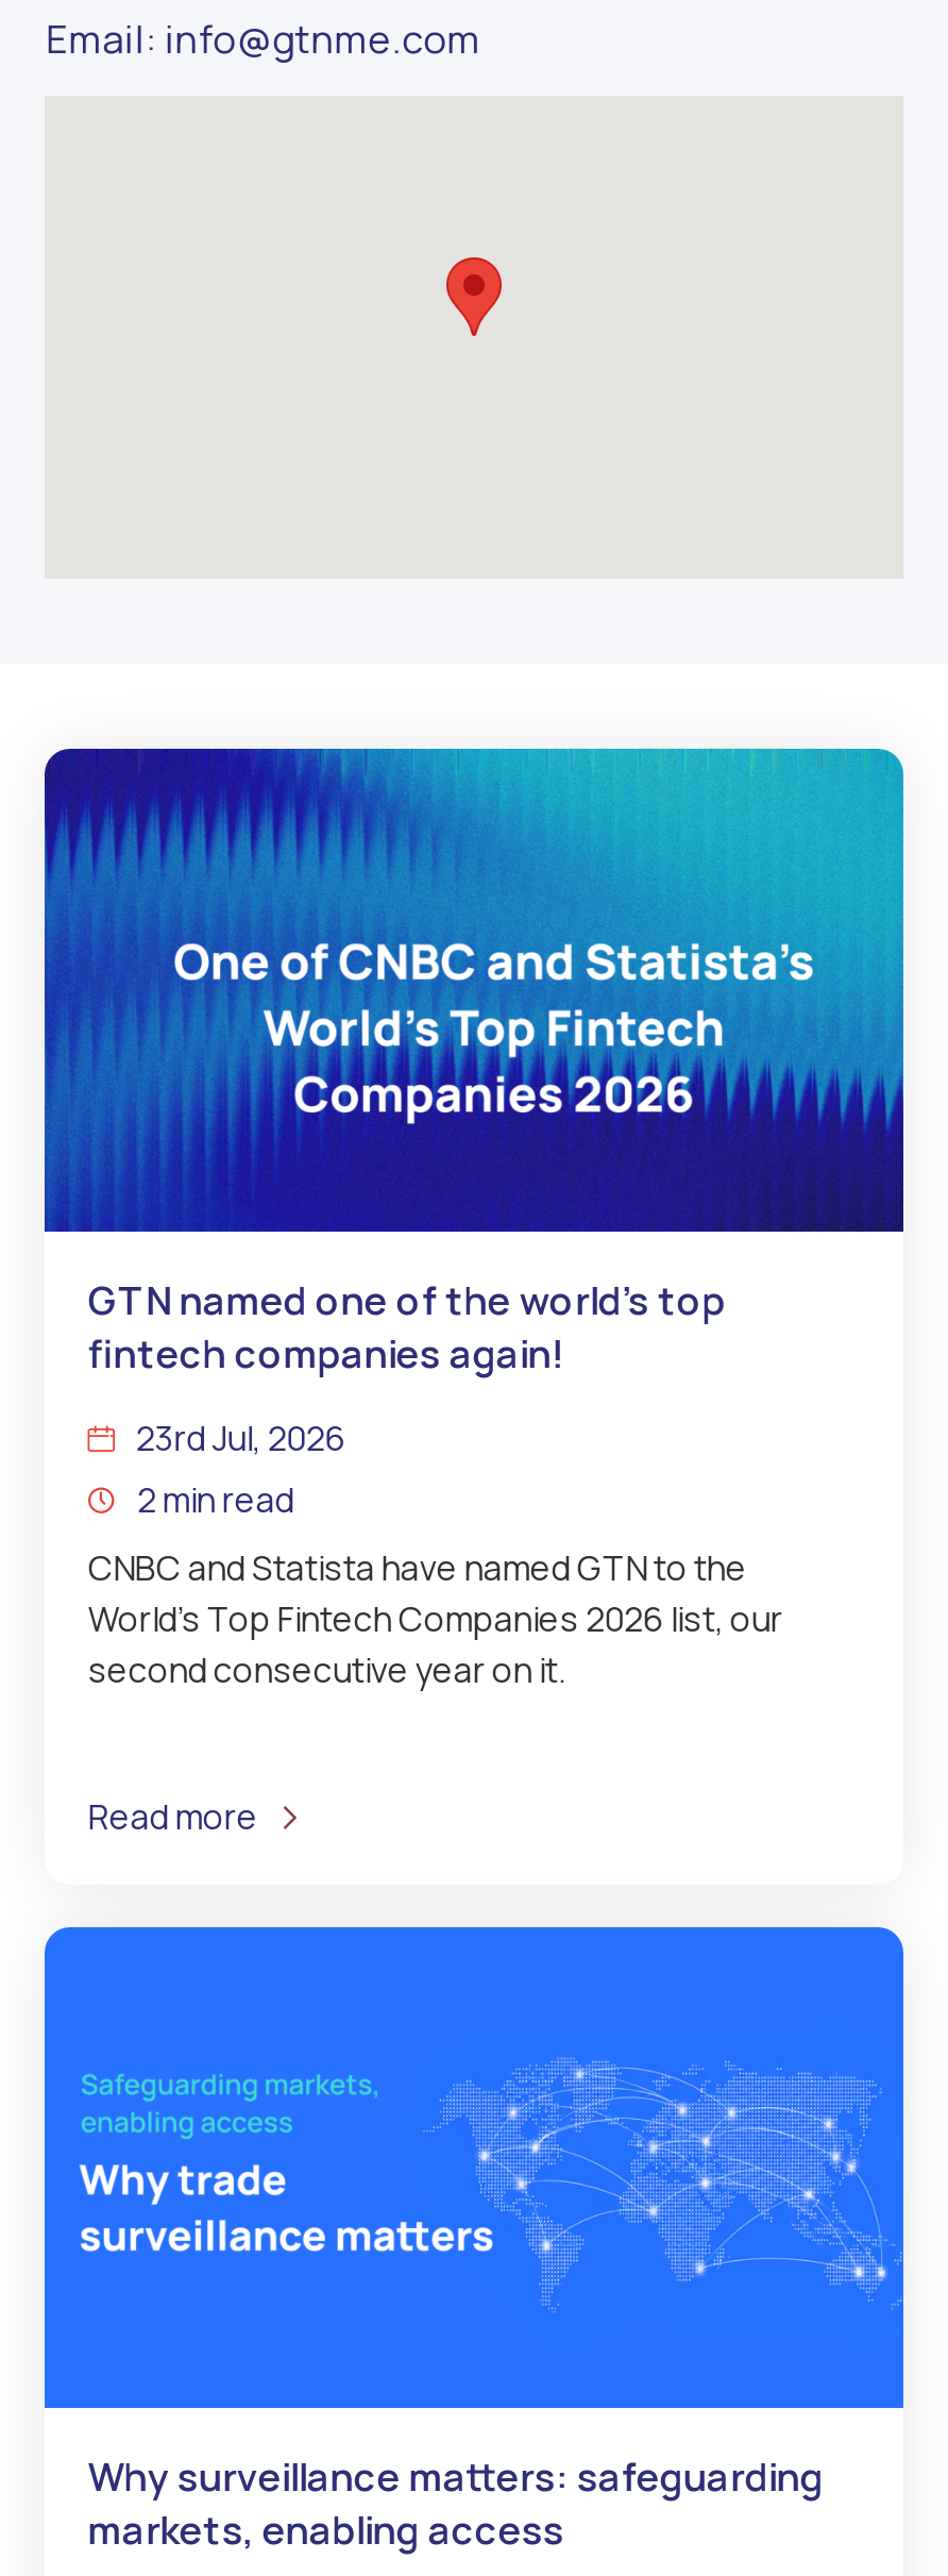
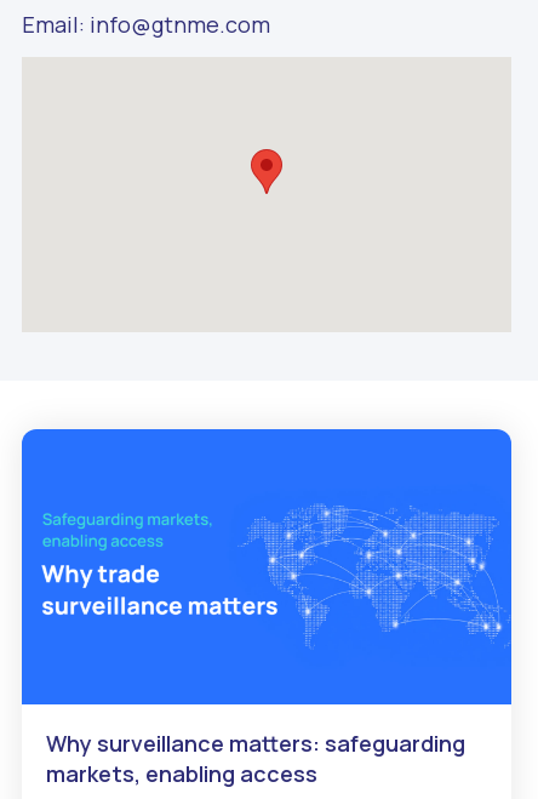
[43,747,905,1839] [image] | GTN named one of the world’s top | fintech companies again! | 23rd Jul, 2026 | 2 min read | CNBC and Statista have named GTN to the | World’s Top Fintech Companies 2026 list, our | second consecutive year on it. | Read more -> none

